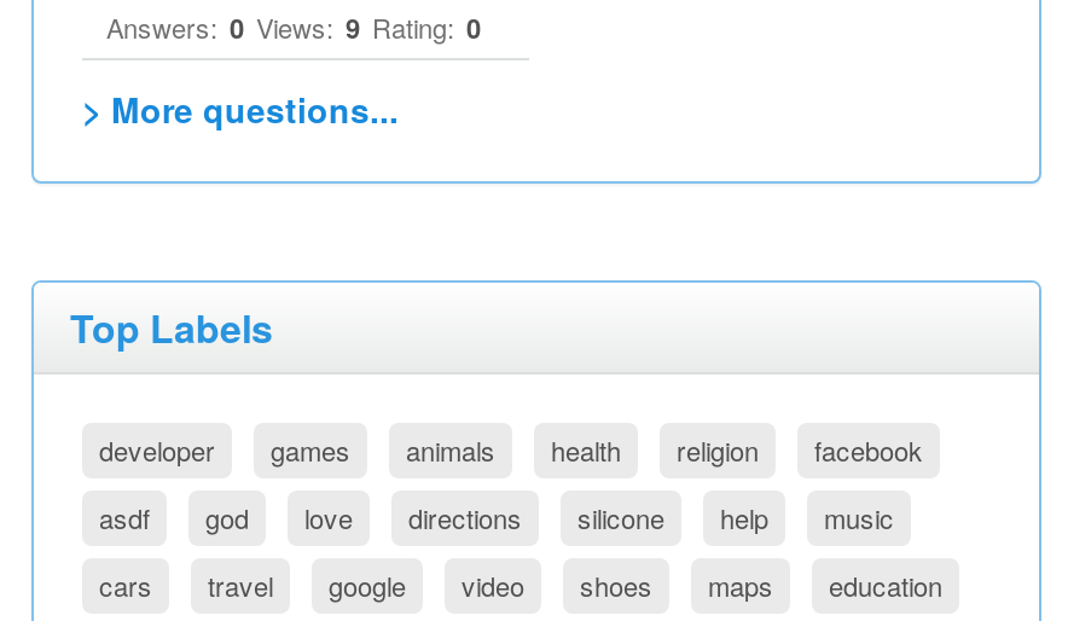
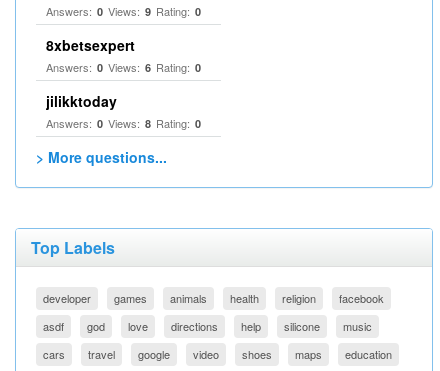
none -> [46,35,201,131] 8xbetsexpert | Answers: 0 Views: 6 Rating: 0 | jilikktoday | Answers: 0 Views: 8 Rating: 0
moved [577,498,664,536] -> [284,318,320,334]: silicone

